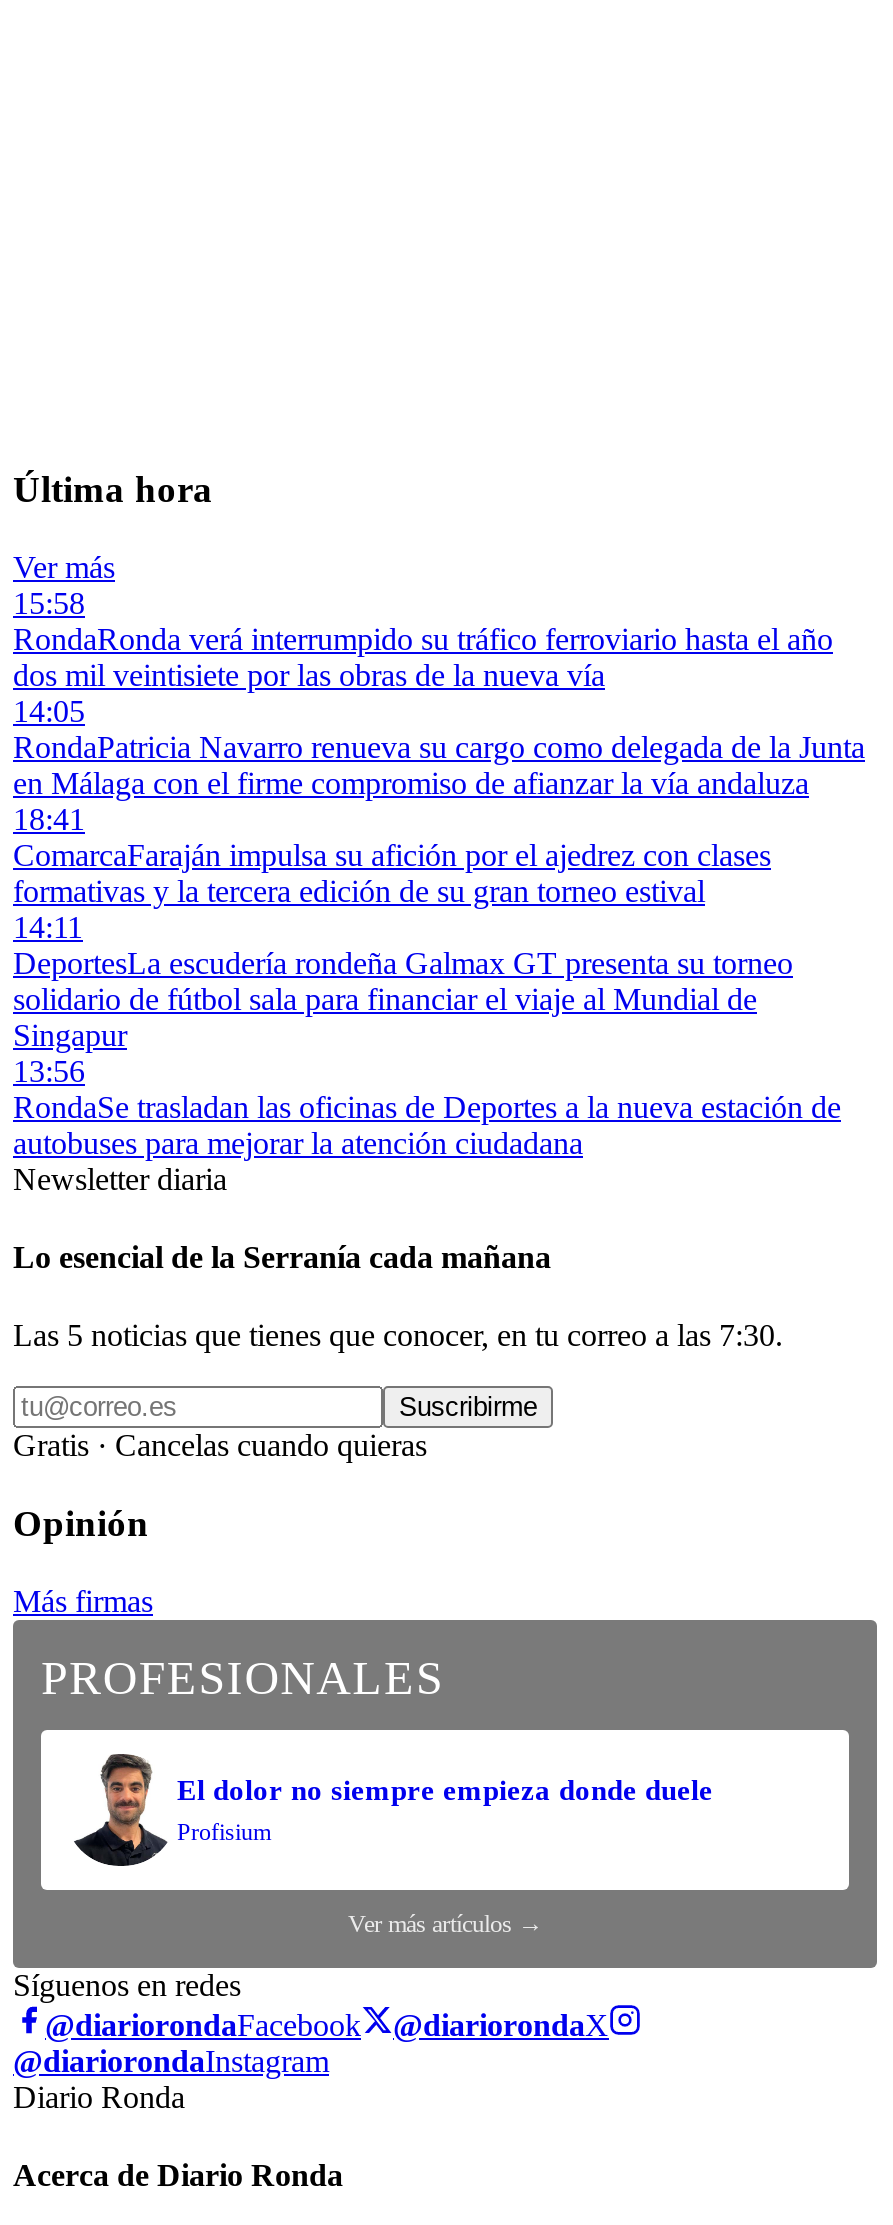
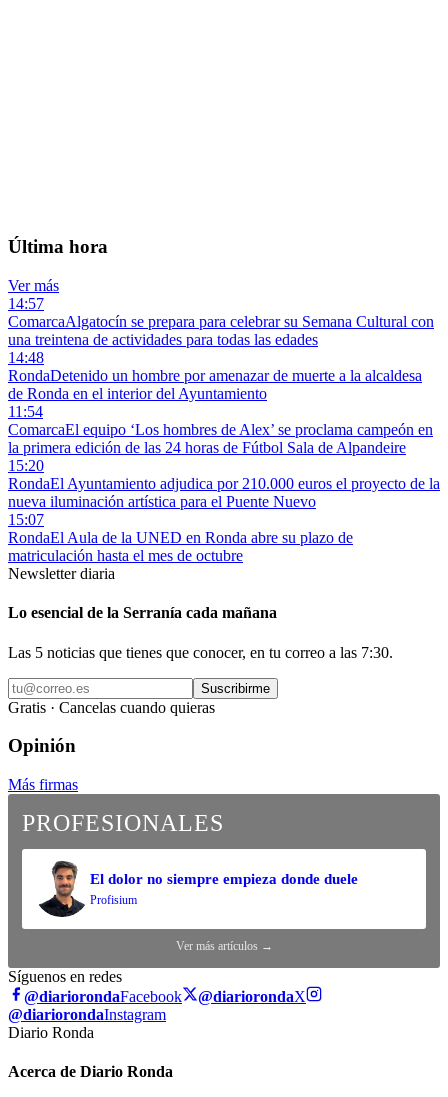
[13,585,865,1159] 15:58 | RondaRonda verá interrumpido su tráfico ferroviario hasta el año | dos mil veintisiete por las obras de la nueva vía | 14:05 | RondaPatricia Navarro renueva su cargo como delegada de la Junta | en Málaga con el firme compromiso de afianzar la vía andaluza | 18:41 | ComarcaFaraján impulsa su afición por el ajedrez con clases | formativas y la tercera edición de su gran torneo estival | 14:11 | DeportesLa escudería rondeña Galmax GT presenta su torneo | solidario de fútbol sala para financiar el viaje al Mundial de | Singapur | 13:56 | RondaSe trasladan las oficinas de Deportes a la nueva estación de | autobuses para mejorar la atención ciudadana -> [8,295,440,564] 14:57 | ComarcaAlgatocín se prepara para celebrar su Semana Cultural con | una treintena de actividades para todas las edades | 14:48 | RondaDetenido un hombre por amenazar de muerte a la alcaldesa | de Ronda en el interior del Ayuntamiento | 11:54 | ComarcaEl equipo ‘Los hombres de Alex’ se proclama campeón en | la primera edición de las 24 horas de Fútbol Sala de Alpandeire | 15:20 | RondaEl Ayuntamiento adjudica por 210.000 euros el proyecto de la | nueva iluminación artística para el Puente Nuevo | 15:07 | RondaEl Aula de la UNED en Ronda abre su plazo de | matriculación hasta el mes de octubre

